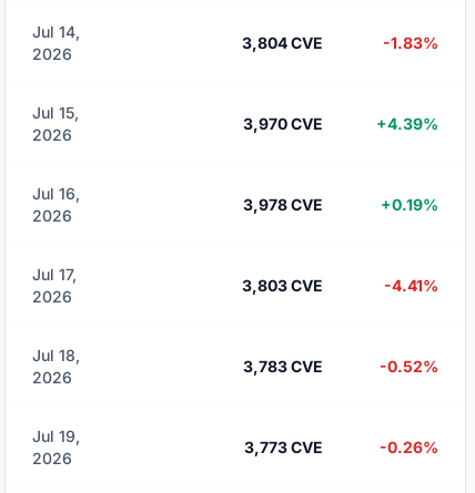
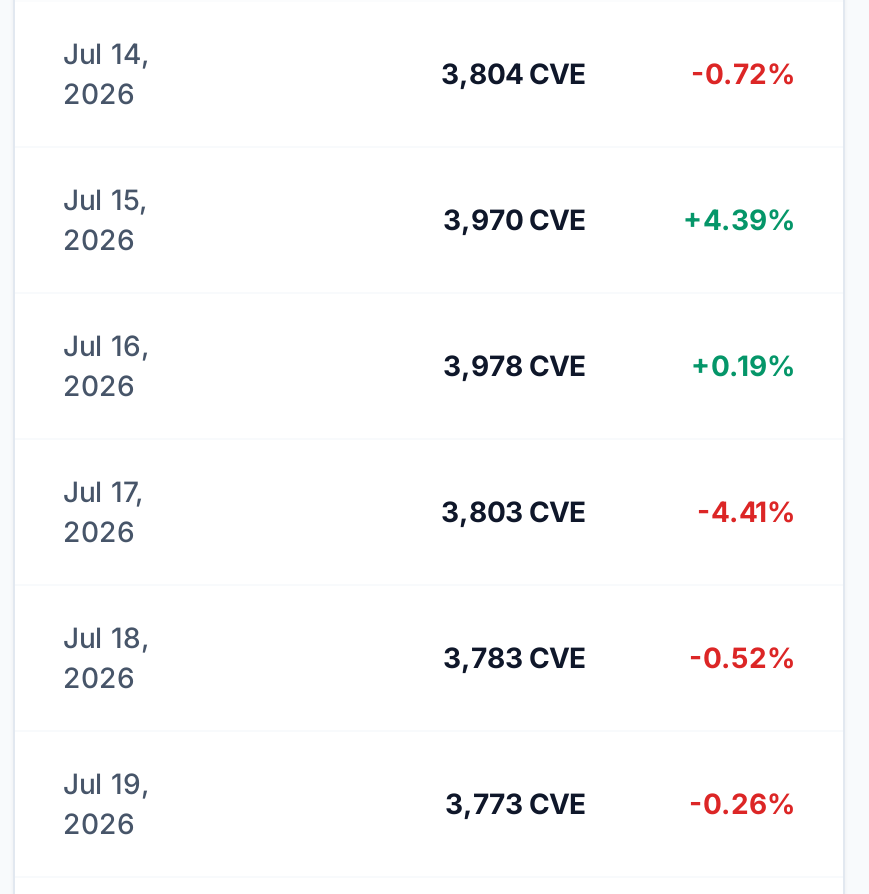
[383,33,438,52] -1.83% -> [691,56,795,90] -0.72%

